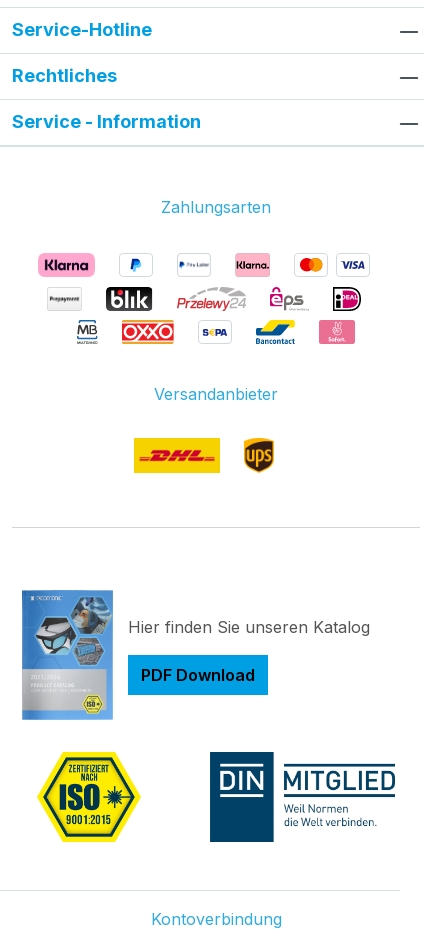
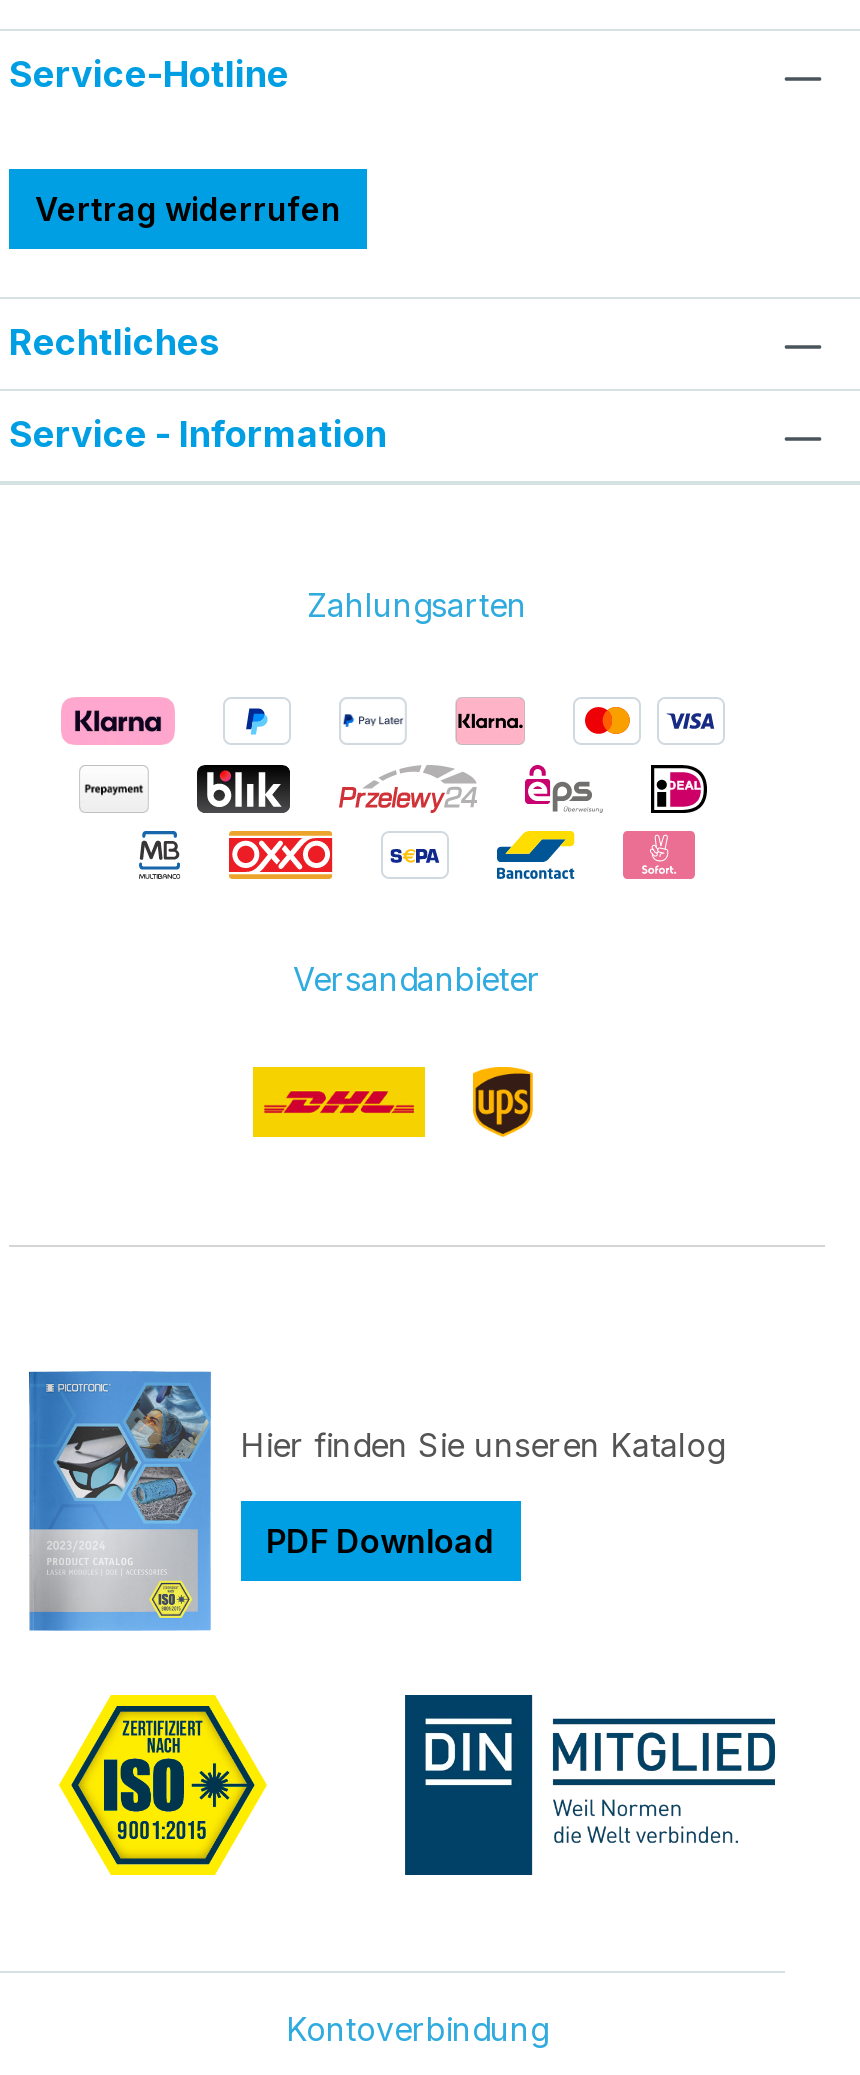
none -> [35,190,341,230] Vertrag widerrufen

